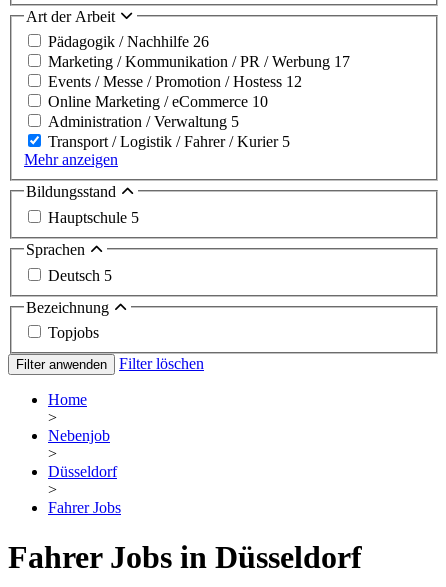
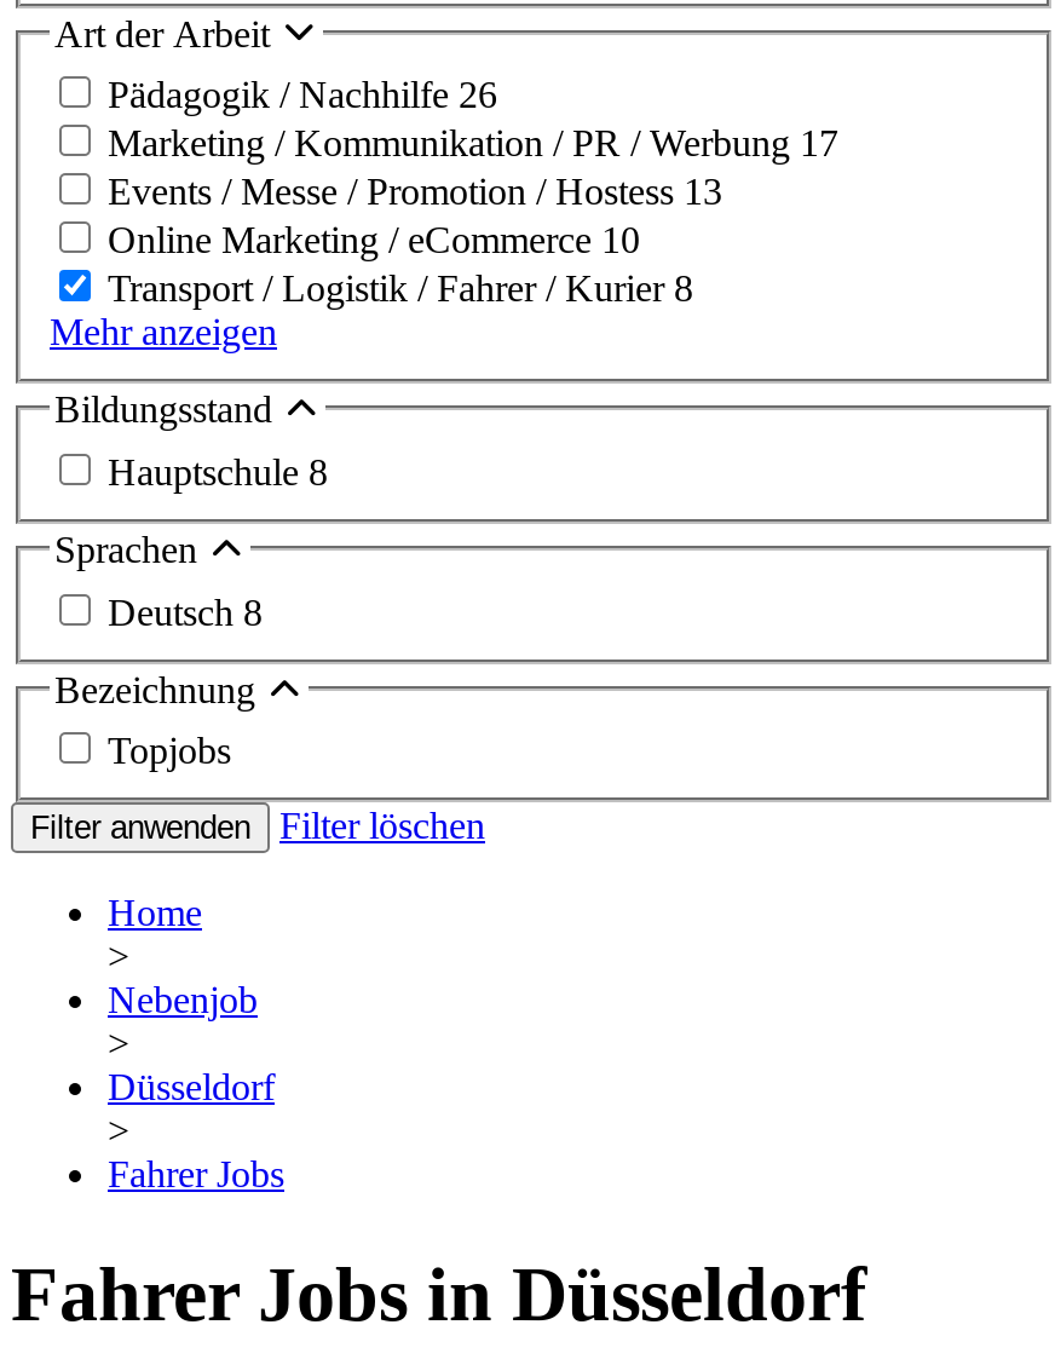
[48,73,302,90] Events / Messe / Promotion / Hostess 12 -> [108,172,722,213] Events / Messe / Promotion / Hostess 13
[48,113,290,150] Administration / Verwaltung 5 | Transport / Logistik / Fahrer / Kurier 5 -> [108,268,693,310] Transport / Logistik / Fahrer / Kurier 8
[48,209,139,226] Hauptschule 5 -> [108,451,328,493] Hauptschule 8
[48,267,112,284] Deutsch 5 -> [108,591,263,632] Deutsch 8

